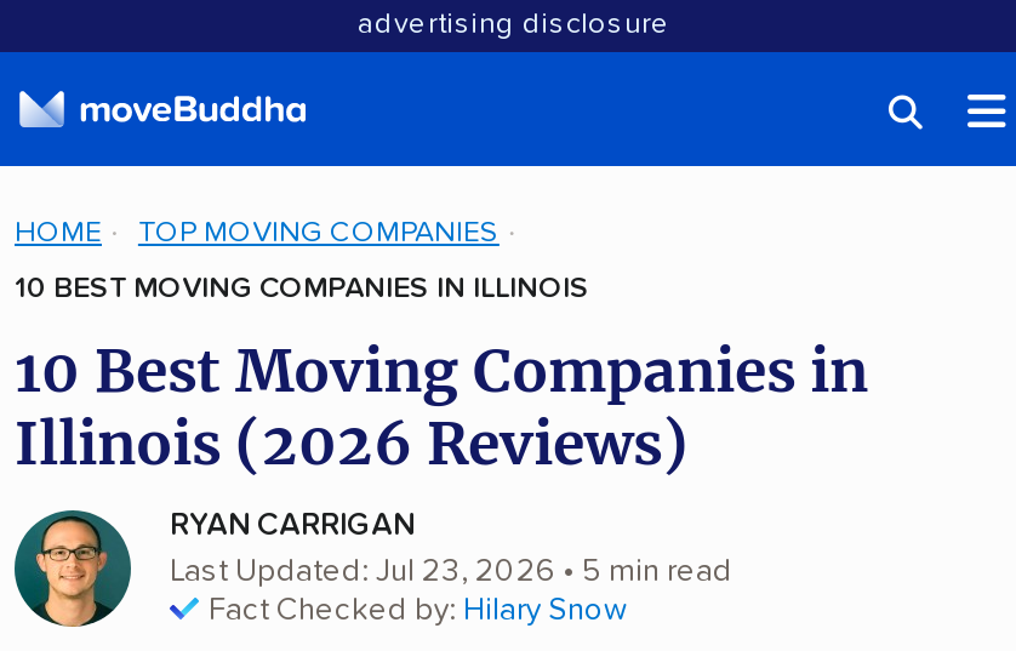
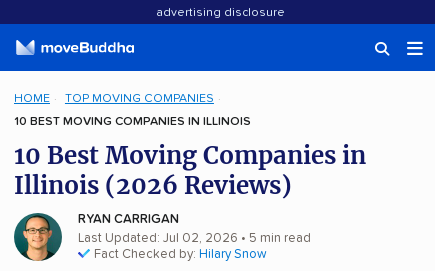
[170,556,732,588] Last Updated: Jul 23, 2026 • 5 min read -> [78,232,311,245] Last Updated: Jul 02, 2026 • 5 min read

